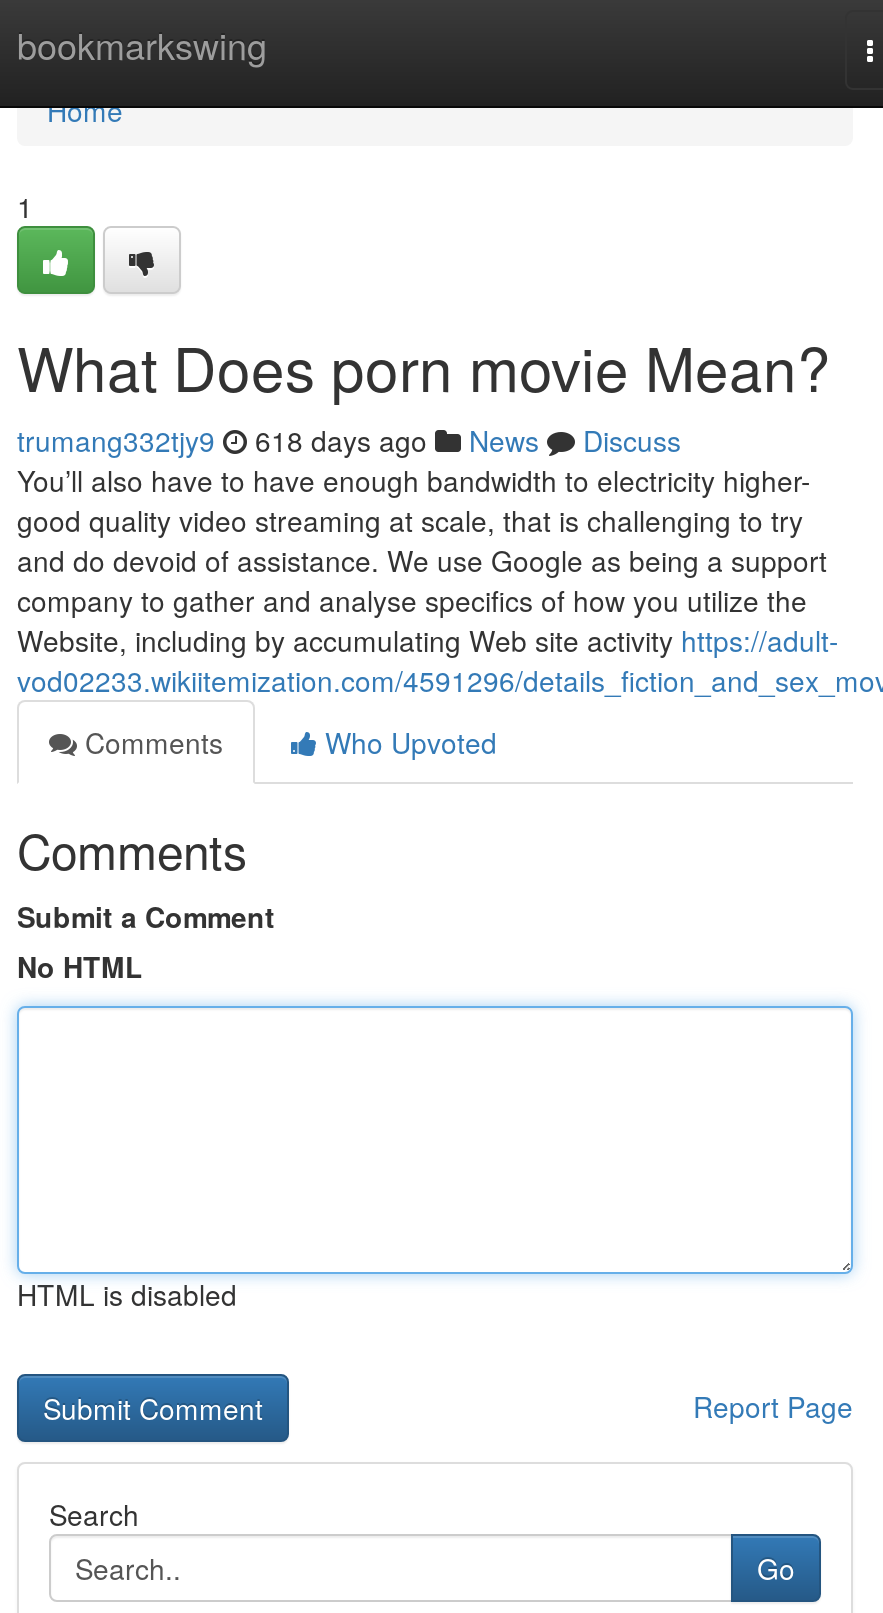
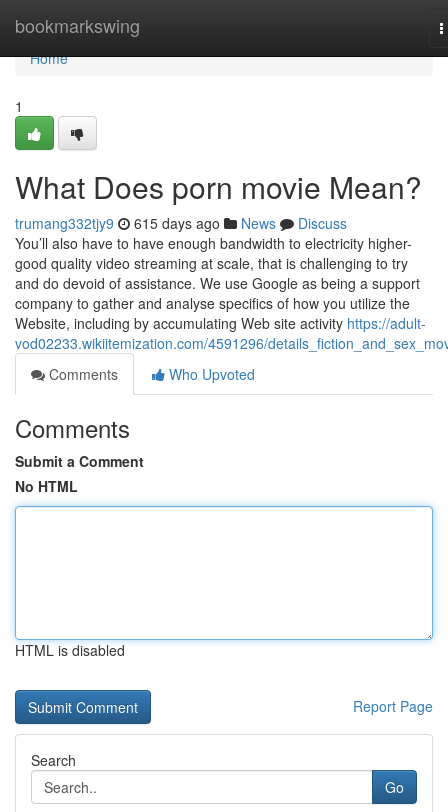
[17,420,681,460] trumang332tjy9 618 days ago News Discuss -> [15,213,347,233] trumang332tjy9 615 days ago News Discuss

